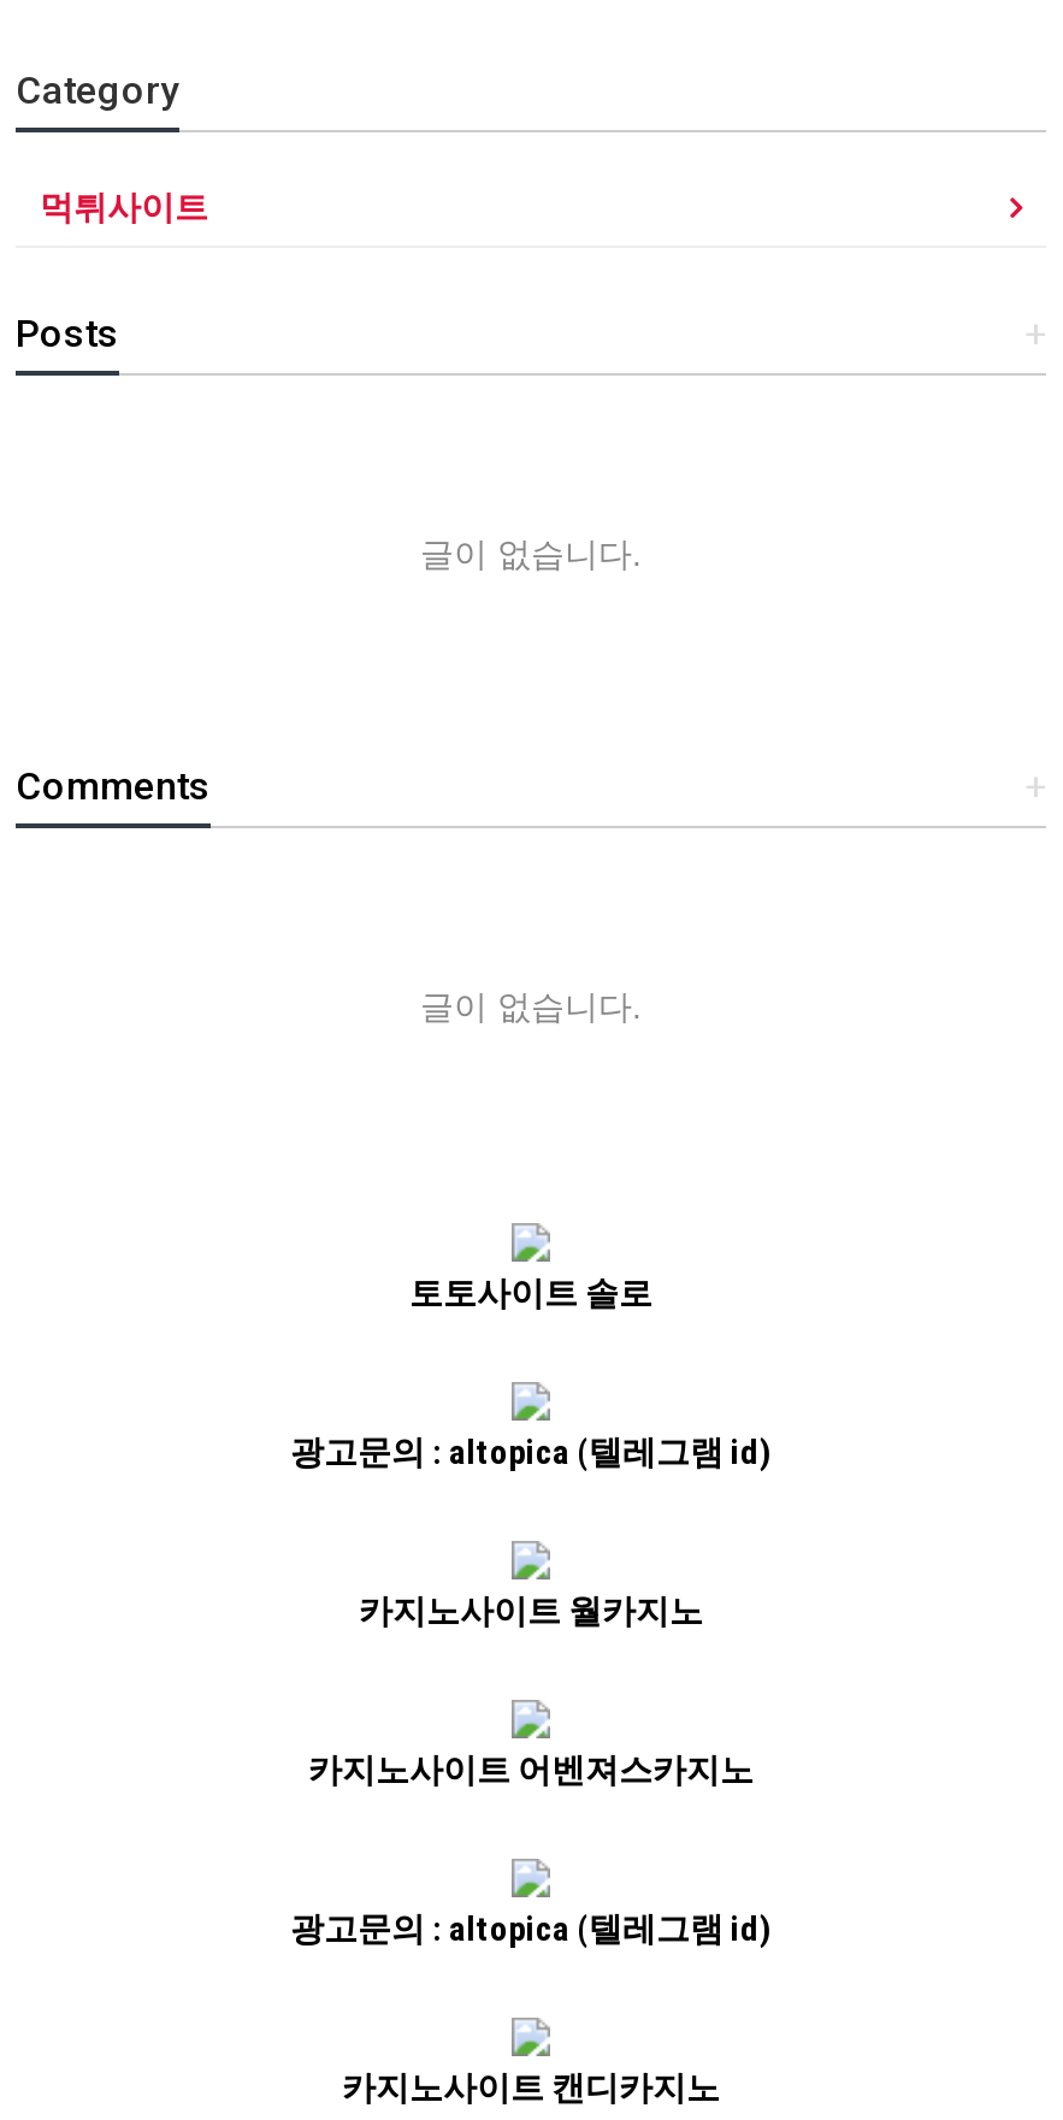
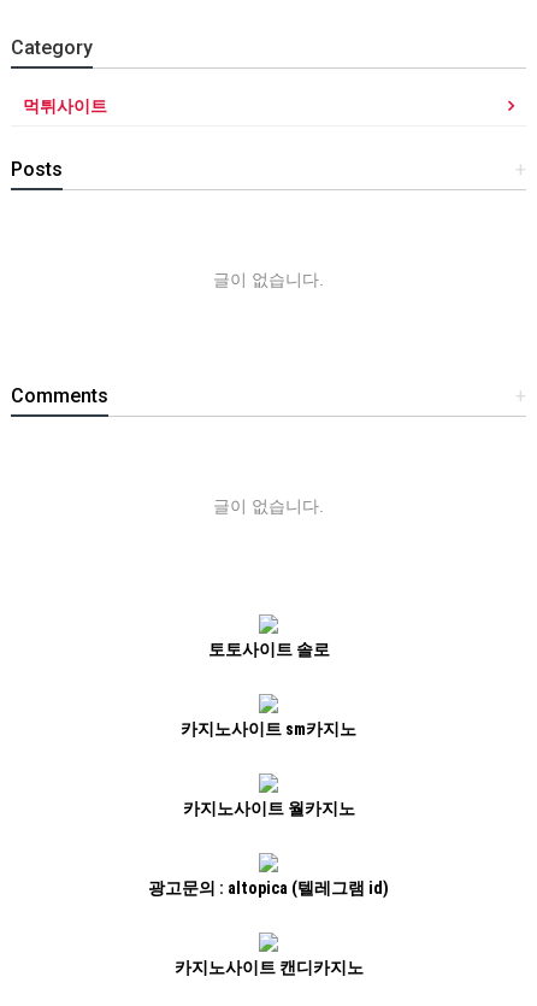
[290,1432,772,1470] 광고문의 : altopica (텔레그램 id) -> [181,719,356,738] 카지노사이트 sm카지노
[308,1750,754,1788] 카지노사이트 어벤져스카지노 -> none

